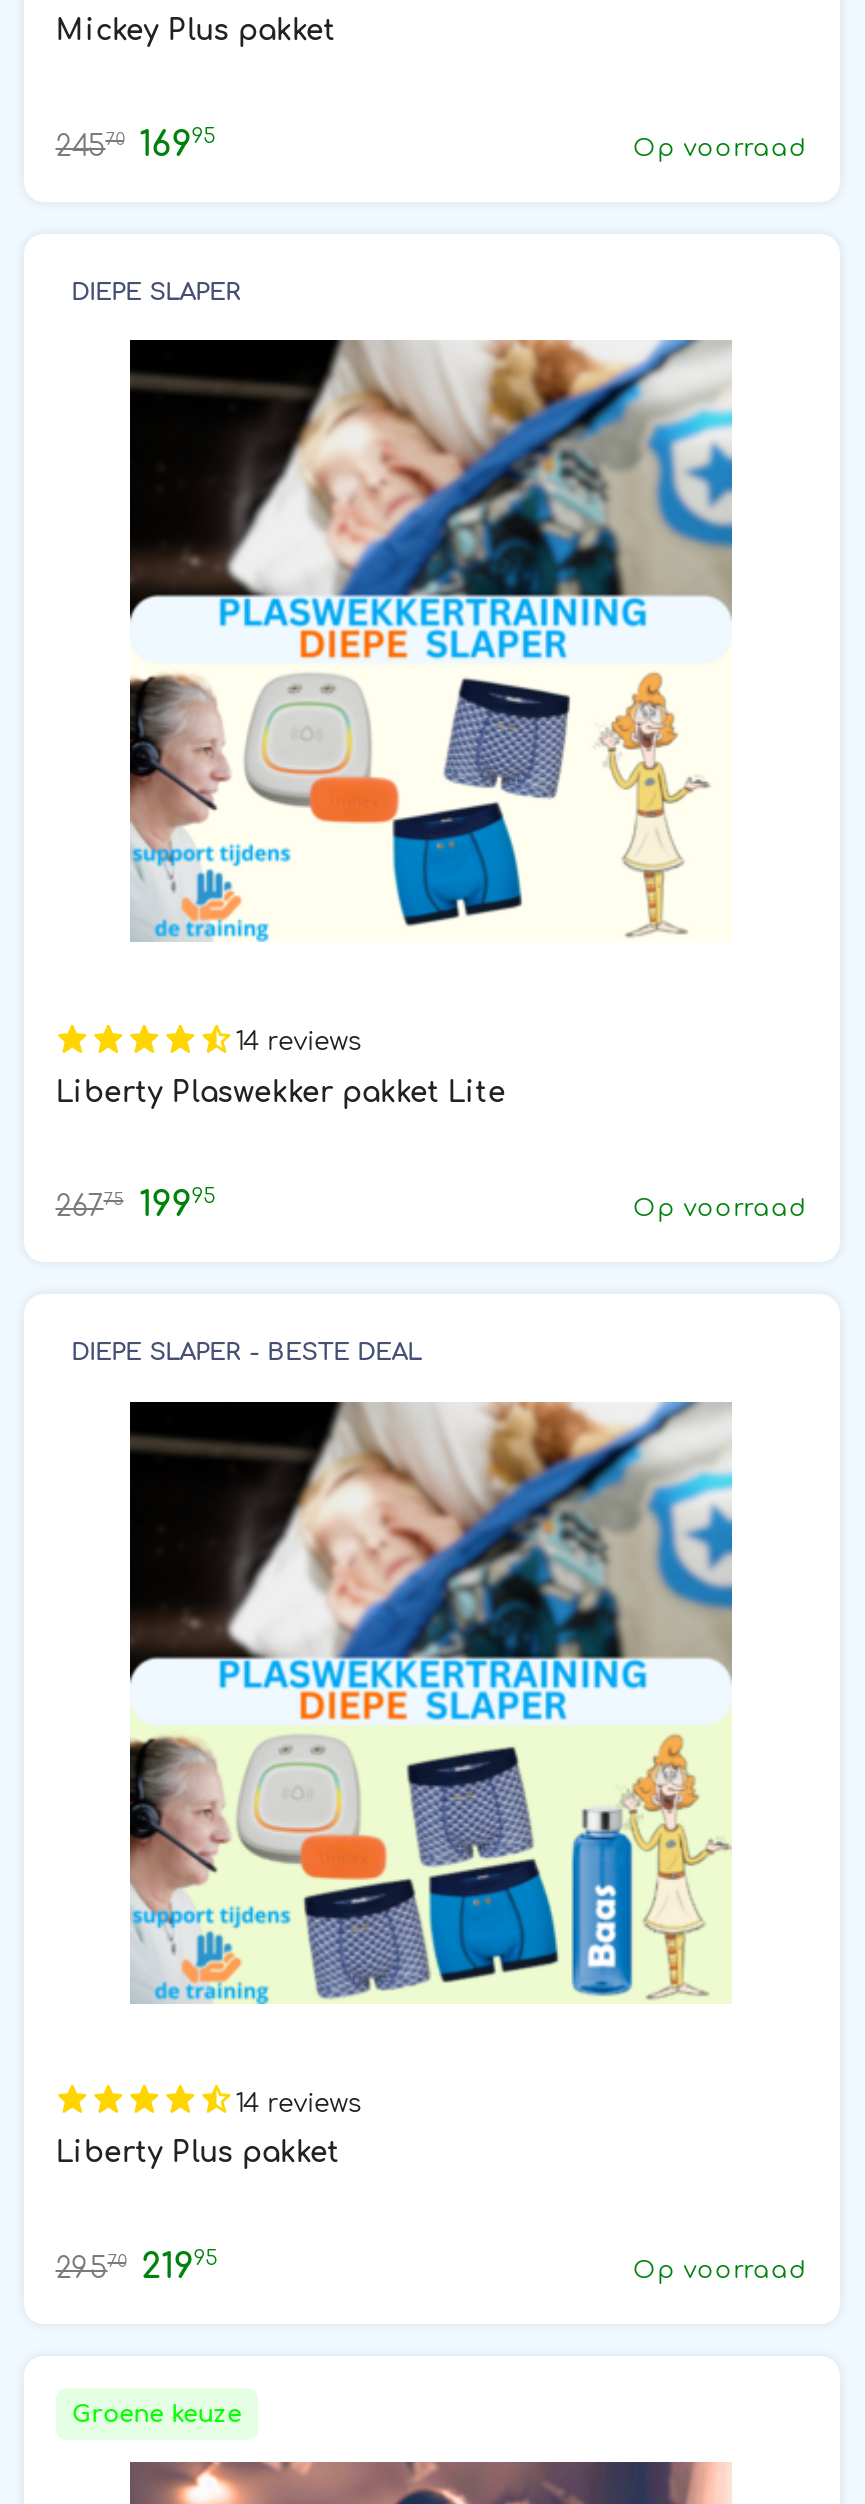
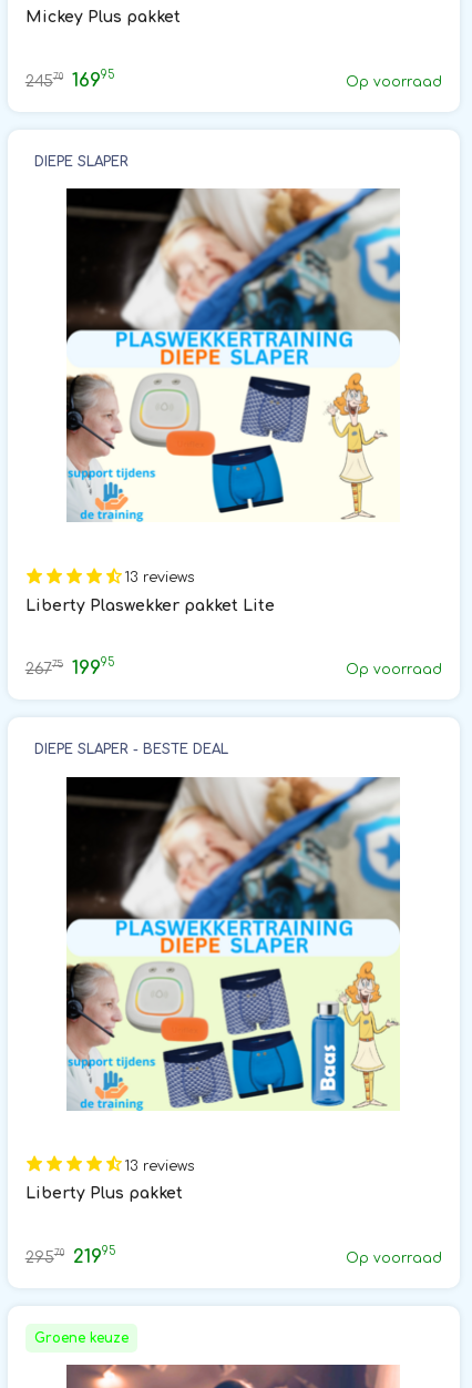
[236,1029,362,1057] 14 reviews -> [125,570,195,586] 13 reviews
[236,2089,362,2117] 14 reviews -> [125,1158,195,1174] 13 reviews

